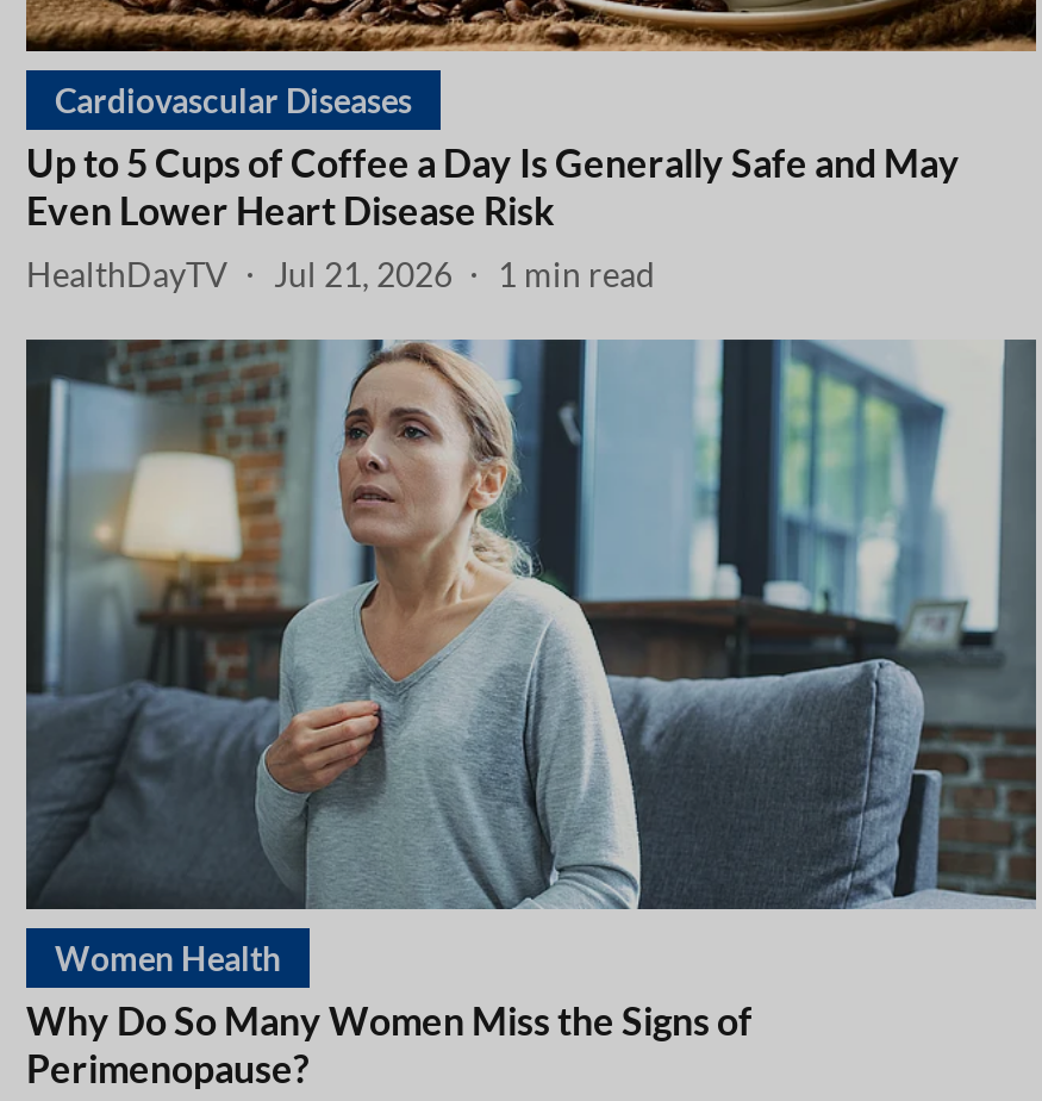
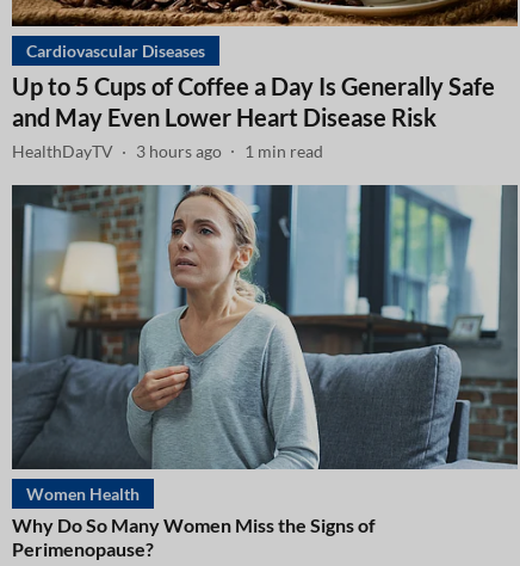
[26,253,655,293] HealthDayTV Jul 21, 2026 1 min read -> [12,141,323,161] HealthDayTV 3 hours ago 1 min read

